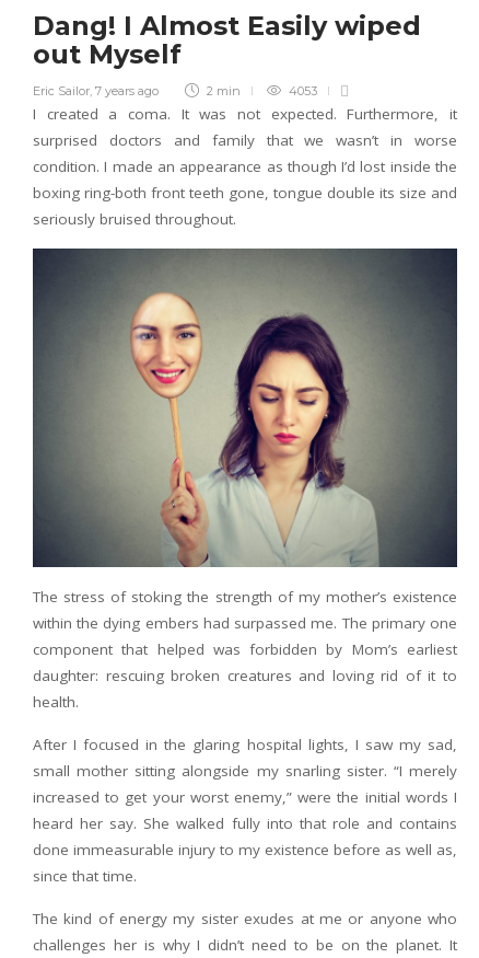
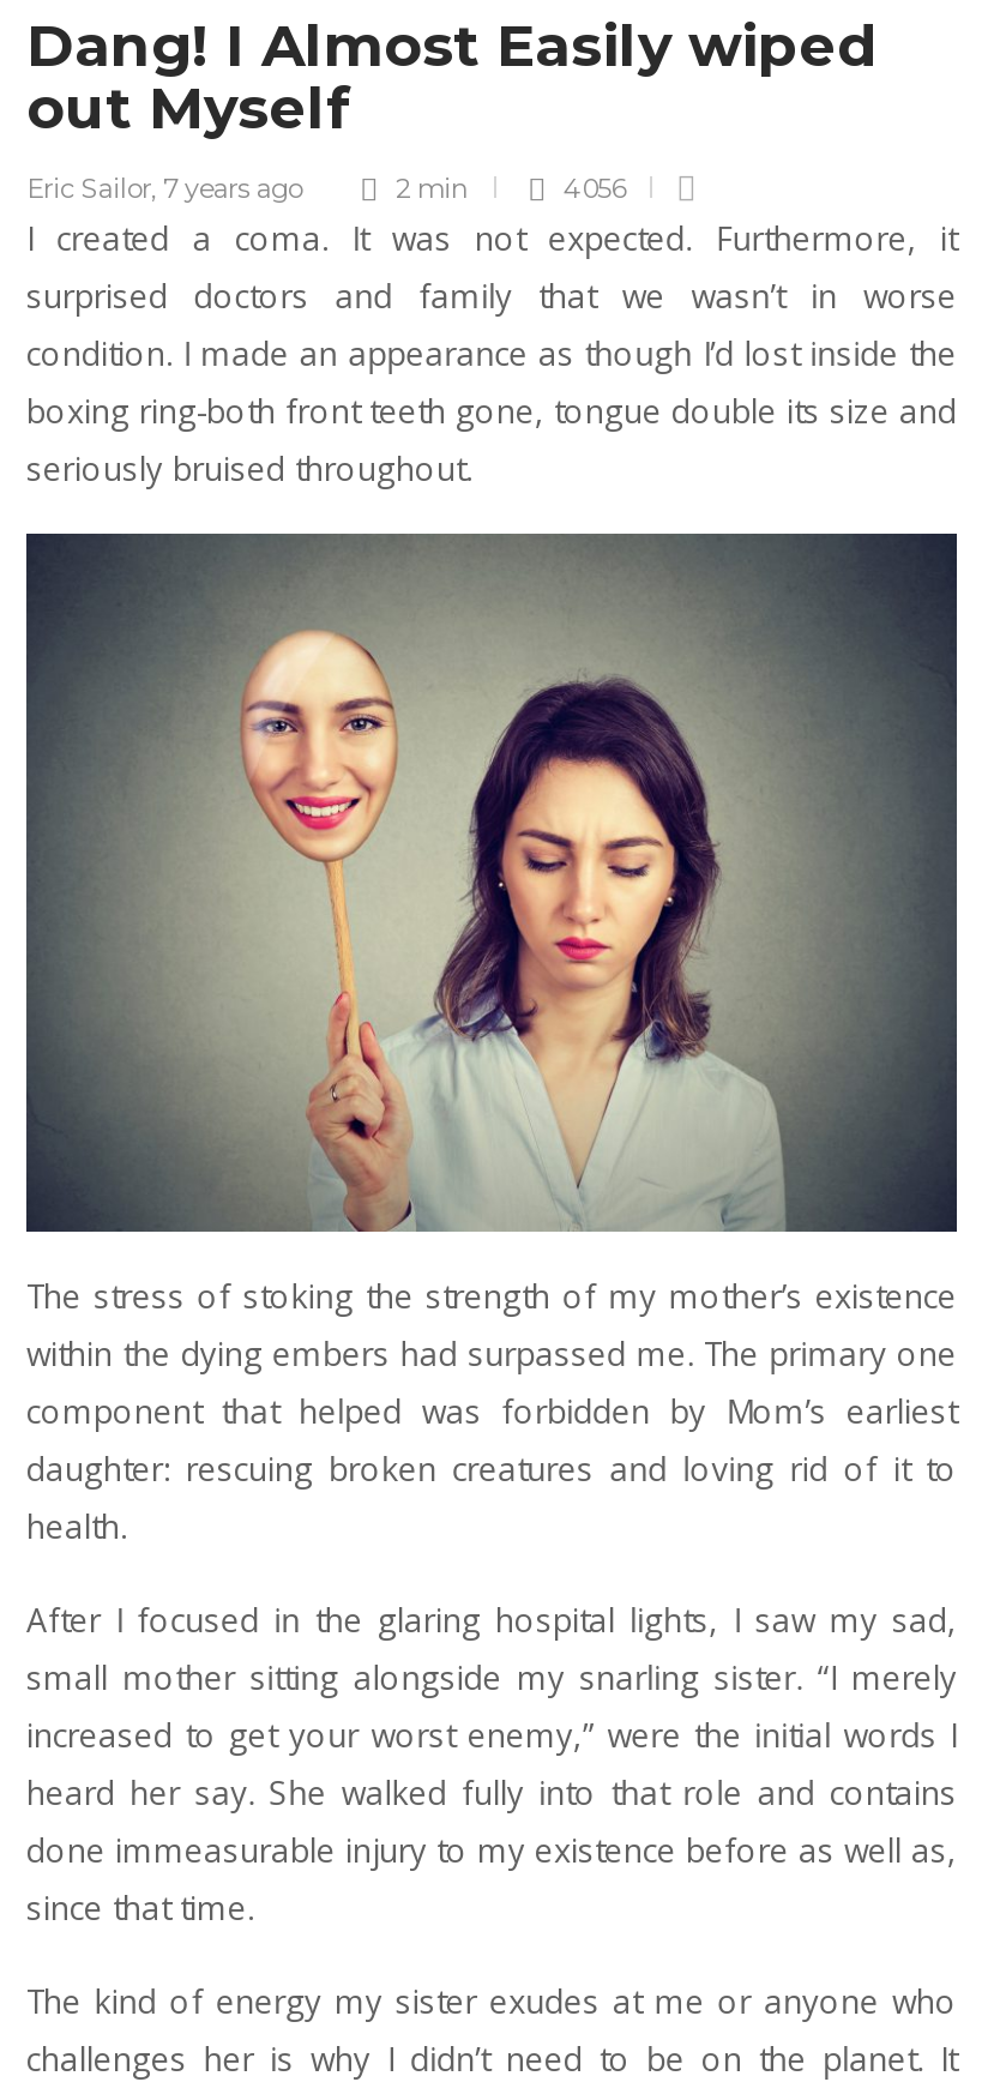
[285,83,317,99] 4053 -> [556,172,626,205] 4056

